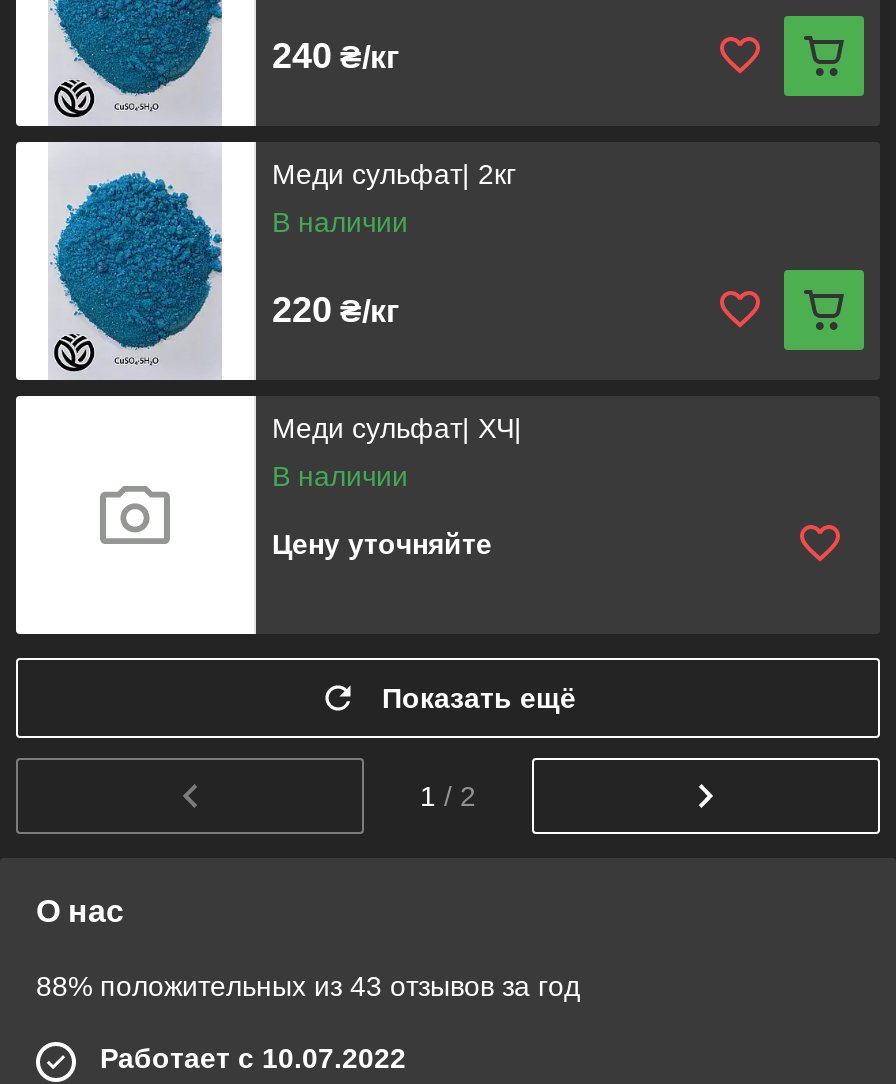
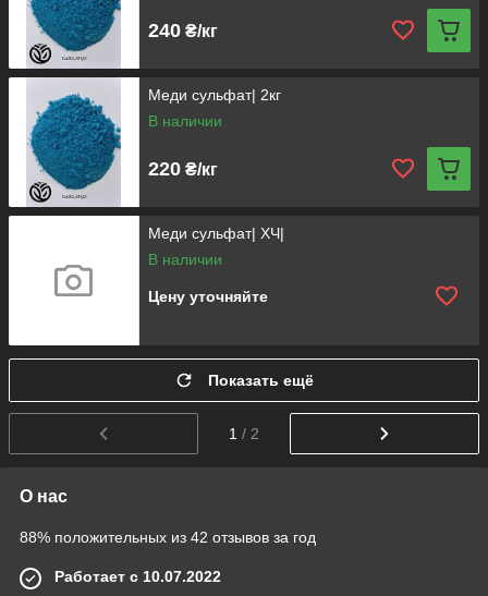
[36,970,580,1002] 88% положительных из 43 отзывов за год -> [20,529,316,546] 88% положительных из 42 отзывов за год

